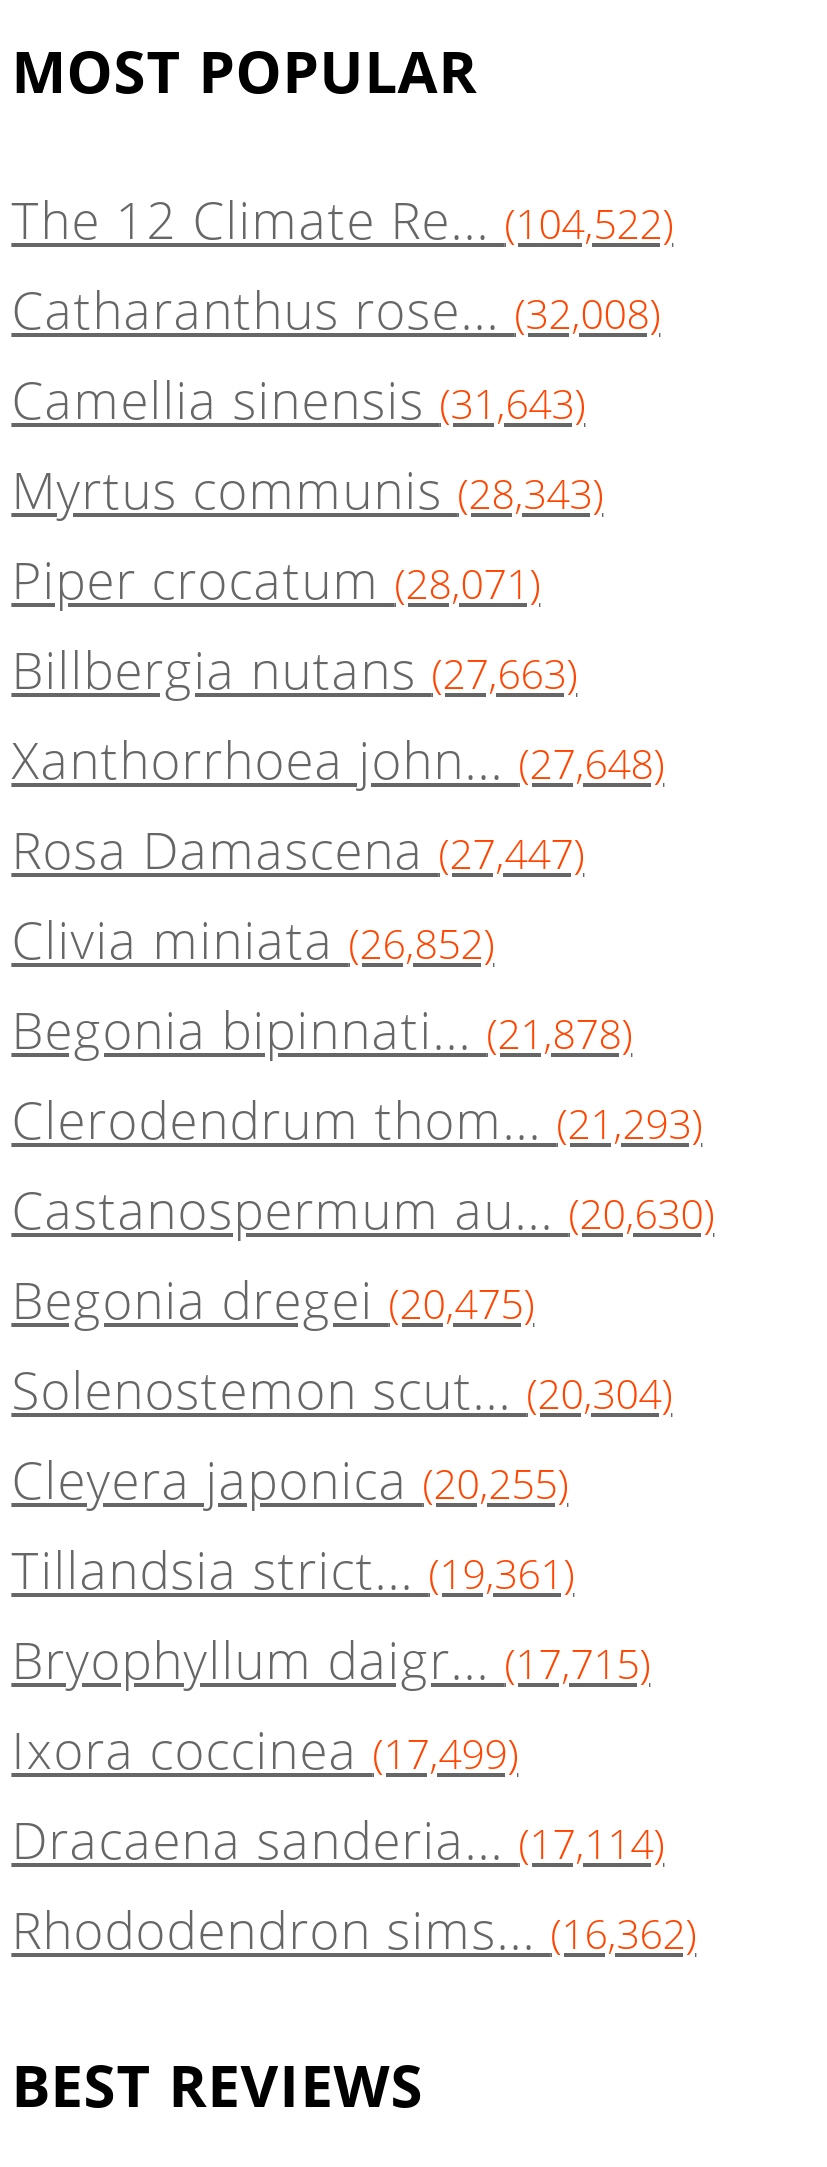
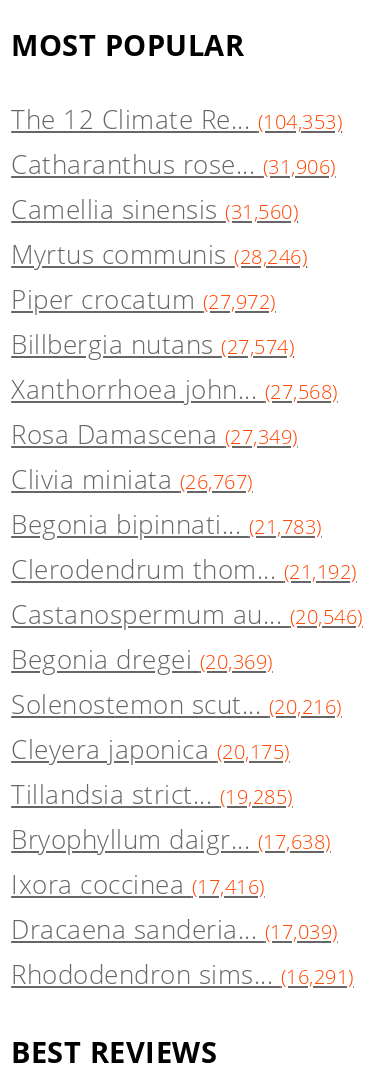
[11,186,673,256] The 12 Climate Re... (104,522) -> [11,102,342,137] The 12 Climate Re... (104,353)
[11,276,660,346] Catharanthus rose... (32,008) -> [11,147,336,182] Catharanthus rose... (31,906)
[11,366,585,436] Camellia sinensis (31,643) -> [11,192,298,227] Camellia sinensis (31,560)
[11,456,603,526] Myrtus communis (28,343) -> [11,237,307,272] Myrtus communis (28,246)
[11,546,540,616] Piper crocatum (28,071) -> [11,282,276,317] Piper crocatum (27,972)
[11,636,577,706] Billbergia nutans (27,663) -> [11,327,294,362] Billbergia nutans (27,574)
[11,726,664,796] Xanthorrhoea john... (27,648) -> [11,372,338,407] Xanthorrhoea john... (27,568)
[11,816,584,886] Rosa Damascena (27,447) -> [11,417,298,452] Rosa Damascena (27,349)
[11,906,494,976] Clivia miniata (26,852) -> [11,462,253,497] Clivia miniata (26,767)
[11,996,632,1066] Begonia bipinnati... (21,878) -> [11,507,322,542] Begonia bipinnati... (21,783)
[11,1086,702,1156] Clerodendrum thom... (21,293) -> [11,552,357,587] Clerodendrum thom... (21,192)
[11,1176,714,1246] Castanospermum au... (20,630) -> [11,597,363,632] Castanospermum au... (20,546)
[11,1266,534,1336] Begonia dregei (20,475) -> [11,642,273,677] Begonia dregei (20,369)
[11,1356,672,1426] Solenostemon scut... (20,304) -> [11,687,342,722] Solenostemon scut... (20,216)
[11,1446,568,1516] Cleyera japonica (20,255) -> [11,732,290,767] Cleyera japonica (20,175)
[11,1536,574,1606] Tillandsia strict... (19,361) -> [11,777,293,812] Tillandsia strict... (19,285)
[11,1626,650,1696] Bryophyllum daigr... (17,715) -> [11,822,331,857] Bryophyllum daigr... (17,638)
[11,1716,518,1786] Ixora coccinea (17,499) -> [11,867,265,902] Ixora coccinea (17,416)
[11,1806,664,1876] Dracaena sanderia... (17,114) -> [11,912,338,947] Dracaena sanderia... (17,039)
[11,1896,696,1966] Rhododendron sims... (16,362) -> [11,957,354,992] Rhododendron sims... (16,291)

